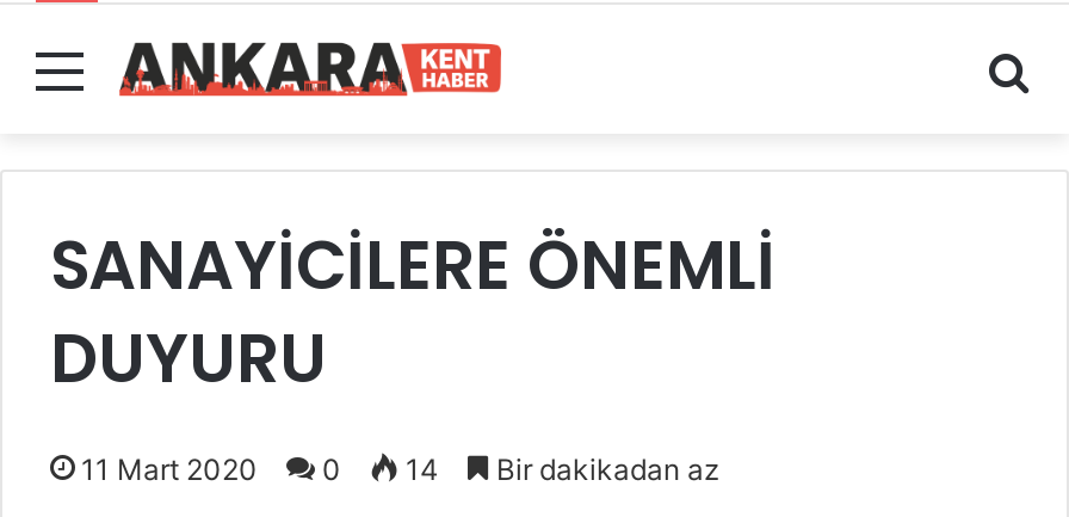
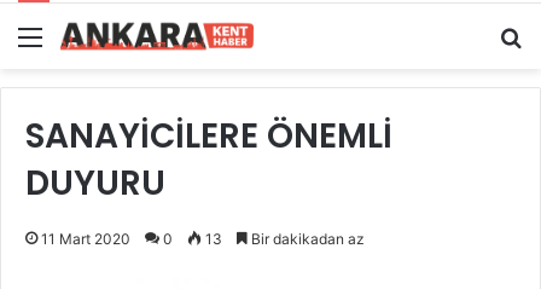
[81,452,721,488] 11 Mart 2020 0 14 Bir dakikadan az -> [41,230,365,248] 11 Mart 2020 0 13 Bir dakikadan az

